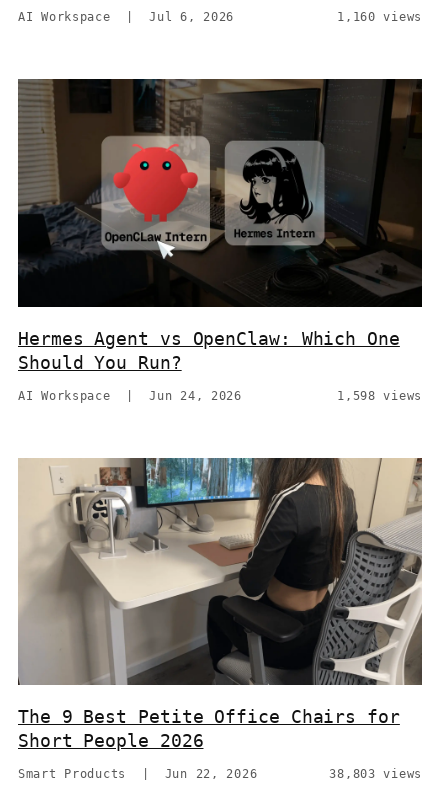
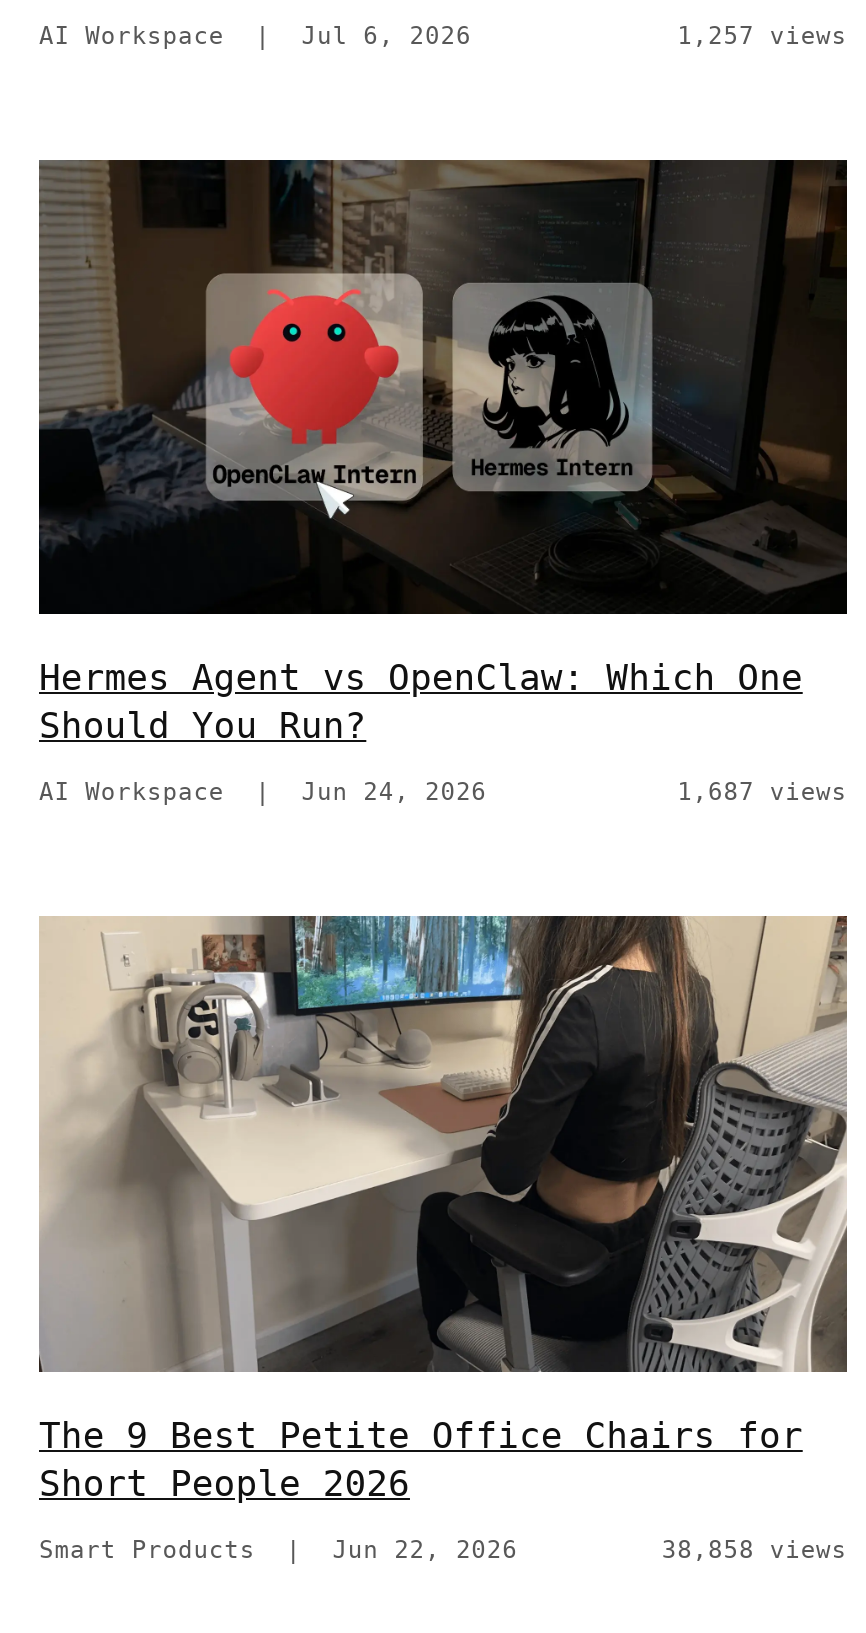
[337,10,422,24] 1,160 views -> [677,22,847,50] 1,257 views
[337,388,422,402] 1,598 views -> [677,779,847,807] 1,687 views
[329,767,422,781] 38,803 views -> [662,1536,847,1564] 38,858 views

